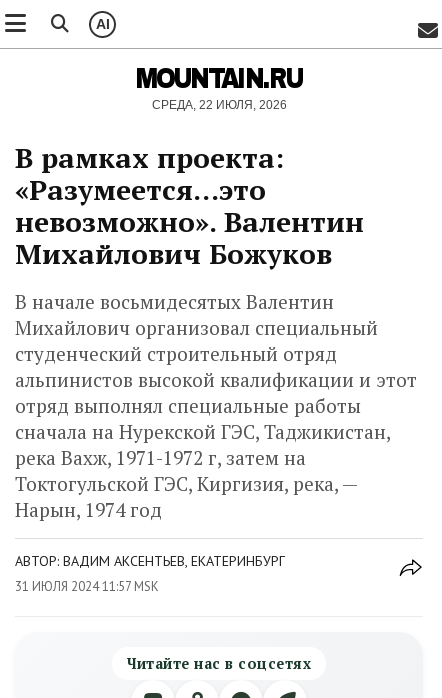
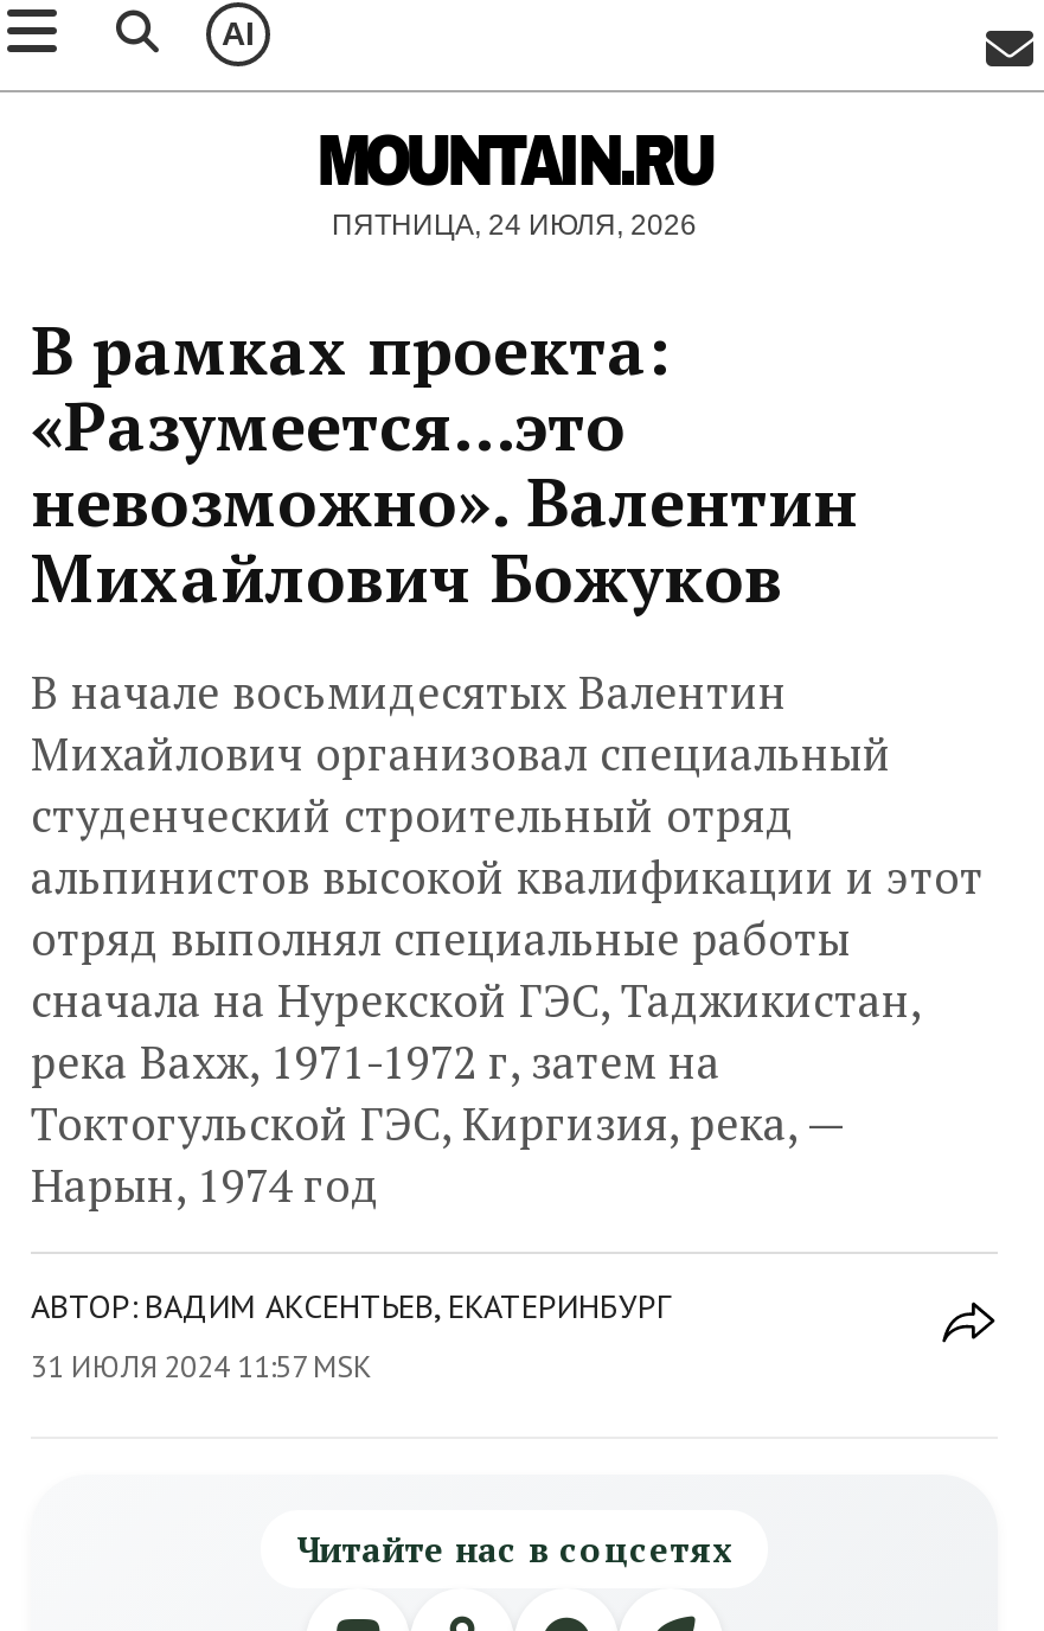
[151,98,286,112] СРЕДА, 22 ИЮЛЯ, 2026 -> [332,209,697,242] ПЯТНИЦА, 24 ИЮЛЯ, 2026

